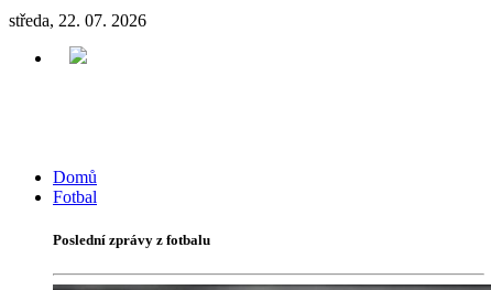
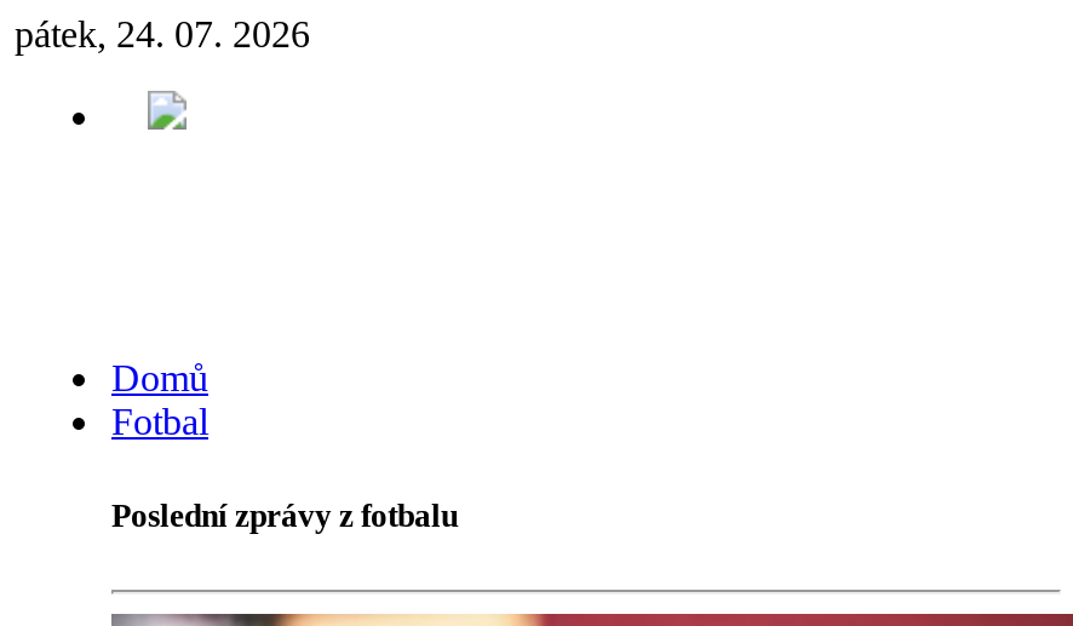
[9,11,146,30] středa, 22. 07. 2026 -> [15,13,310,54] pátek, 24. 07. 2026

